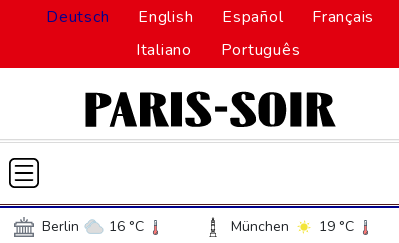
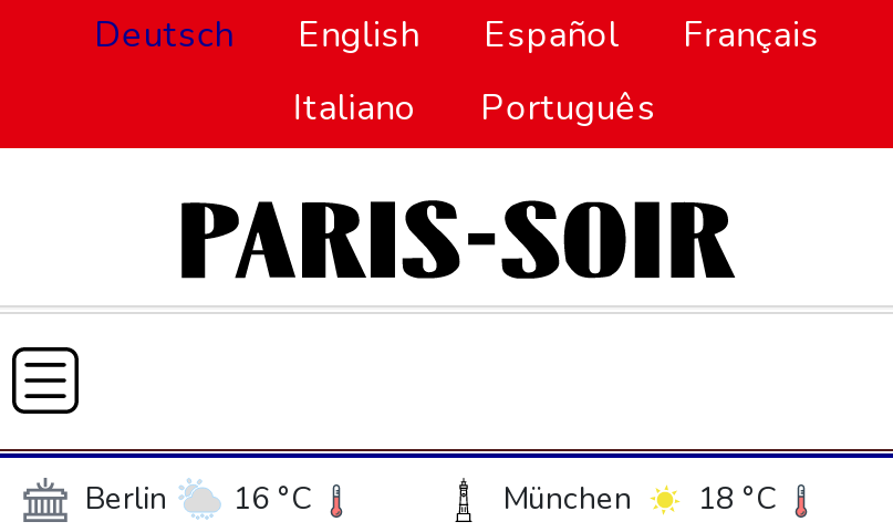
[231,217,354,236] München 19 °C -> [503,478,776,520] München 18 °C

